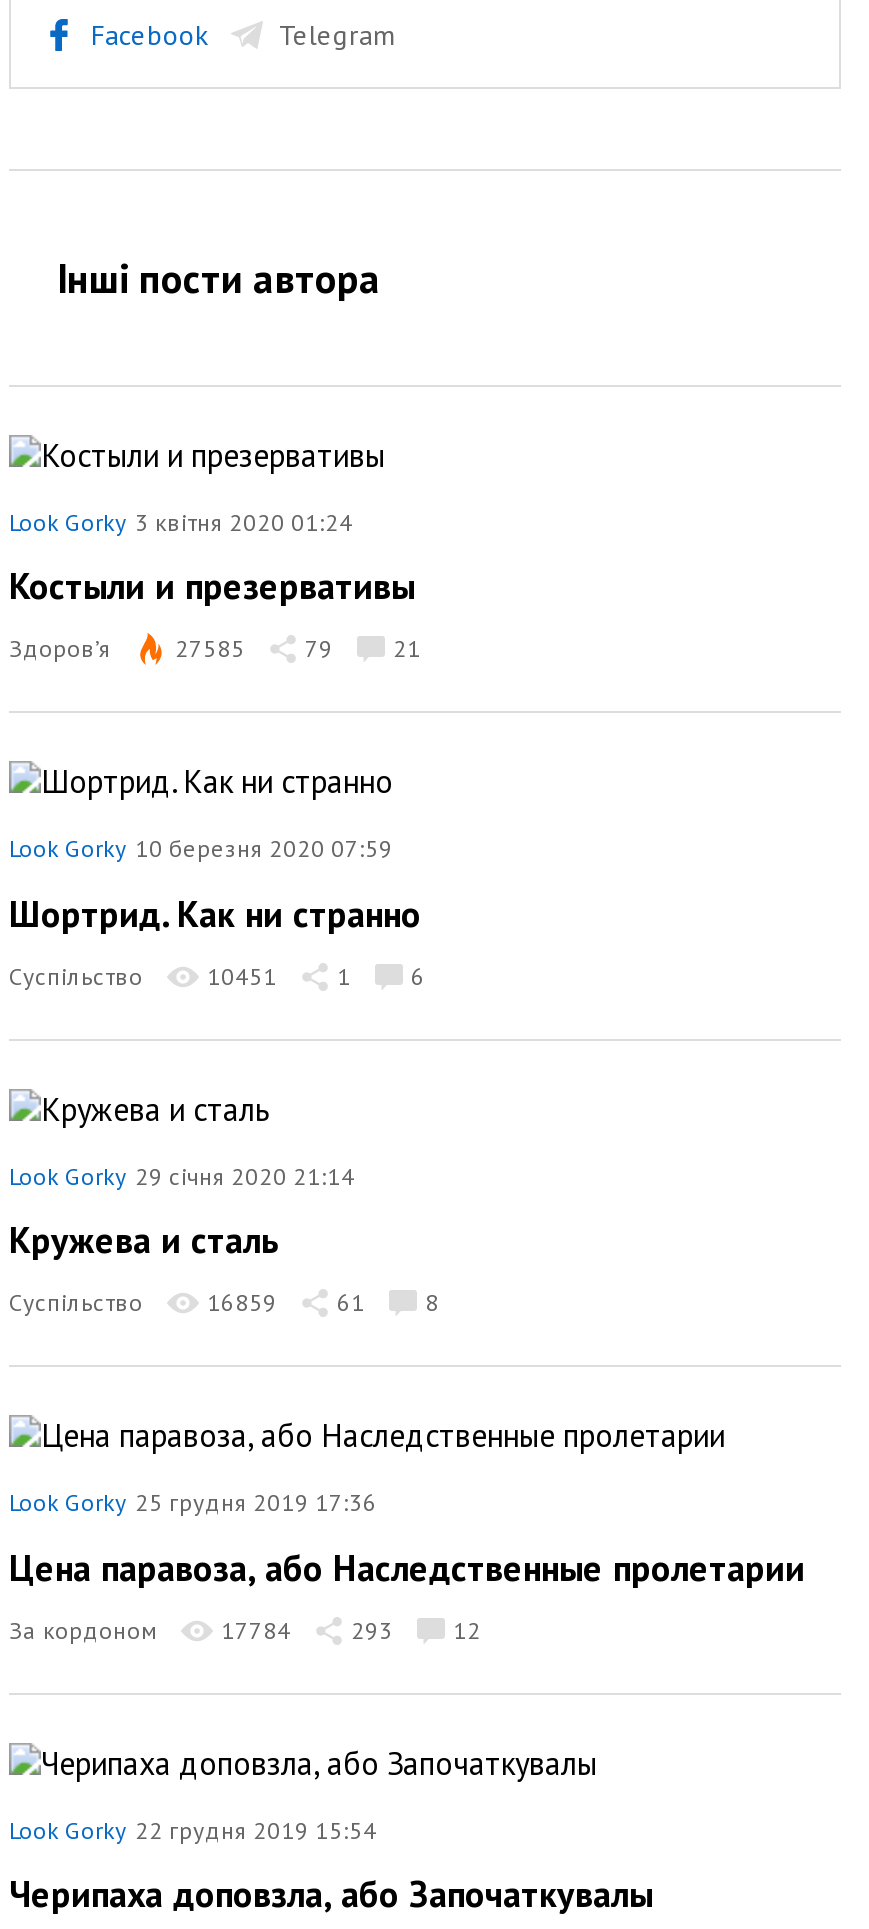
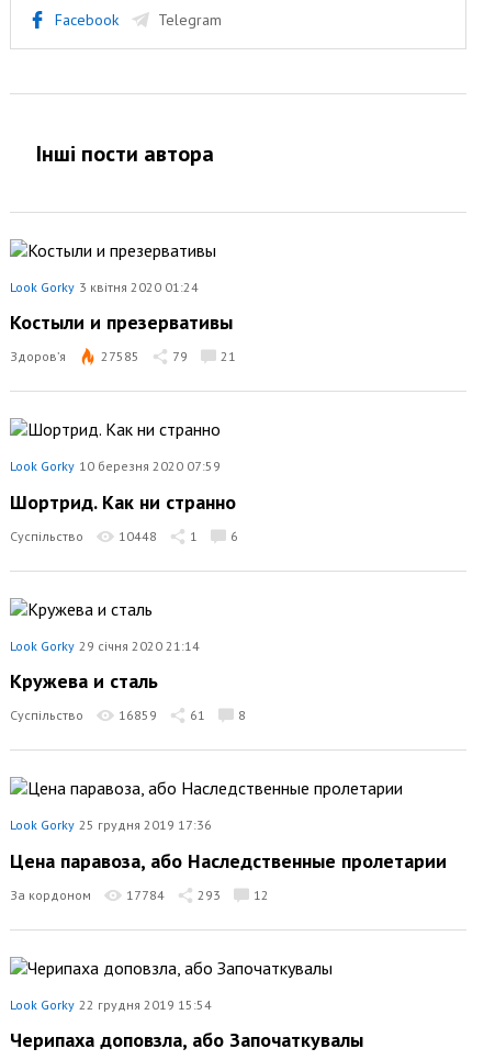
[207,960,425,990] 10451 1 6 -> [119,527,238,544] 10448 1 6

